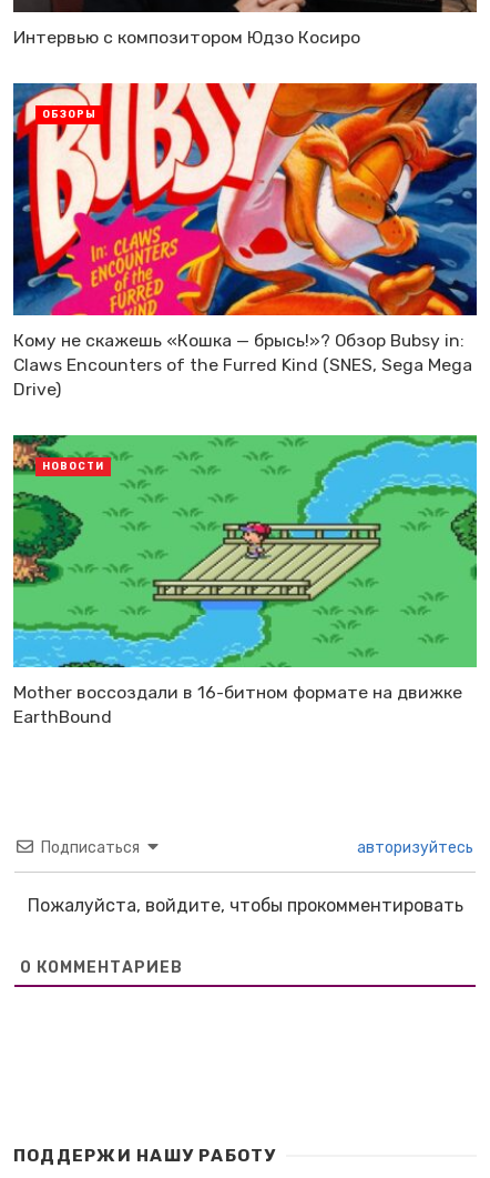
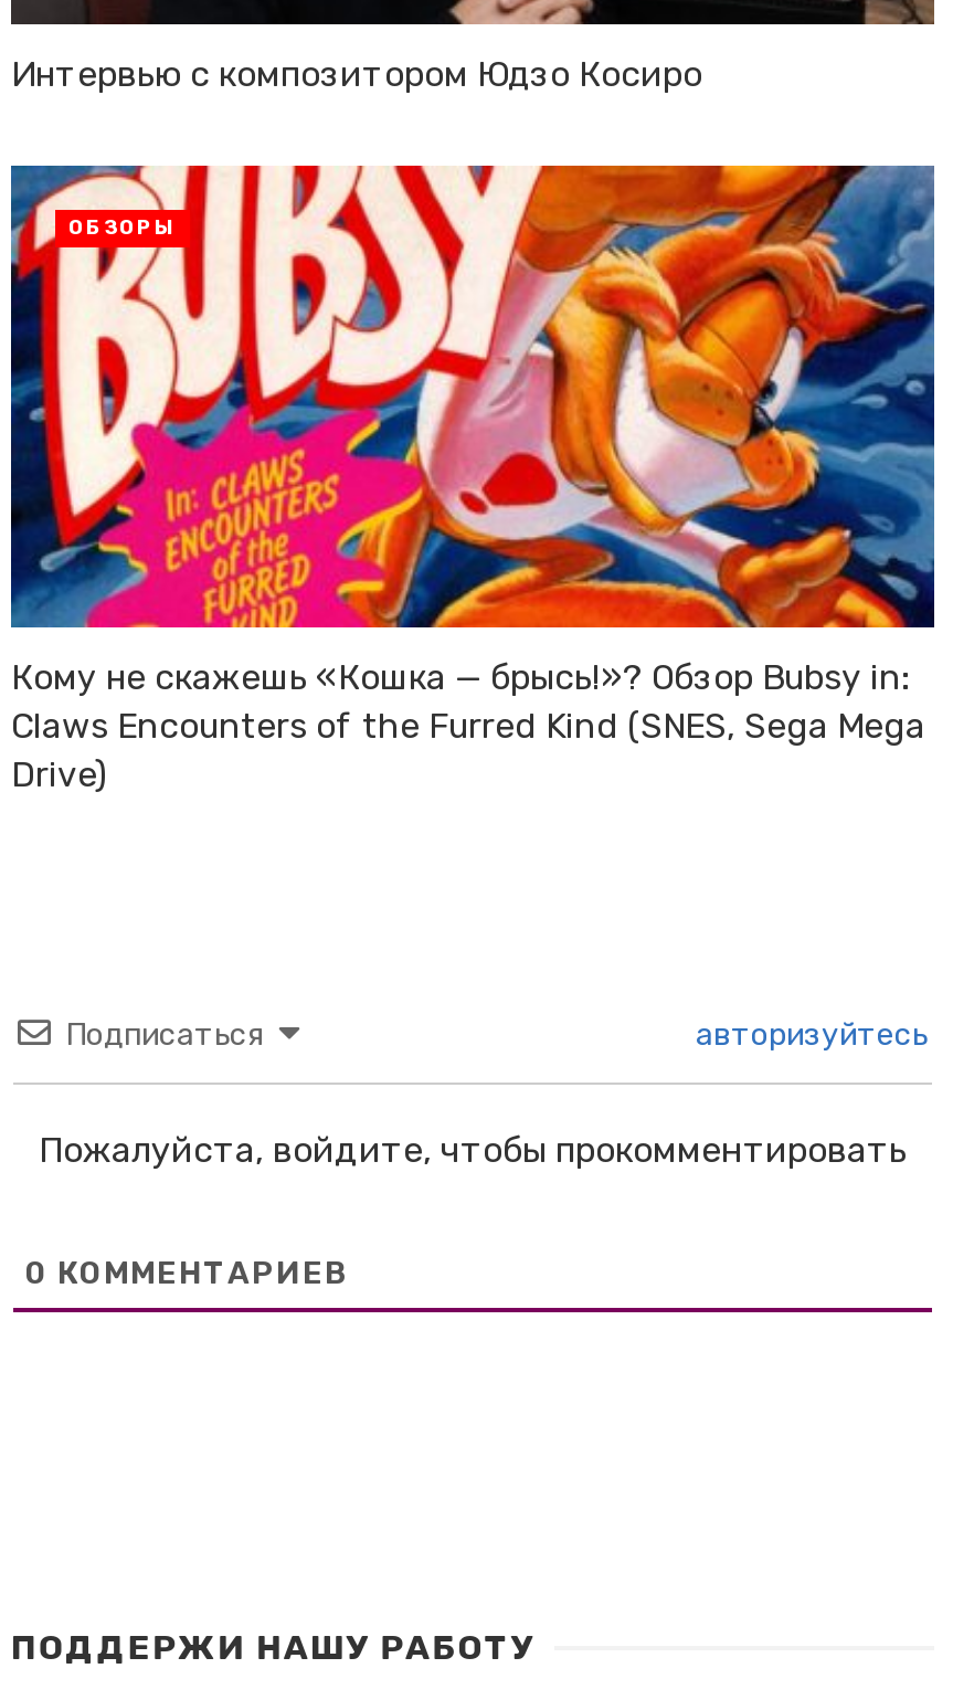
[12,434,478,668] [image] | НОВОСТИ -> none
[13,682,462,728] Mother воссоздали в 16-битном формате на движке | EarthBound -> none

